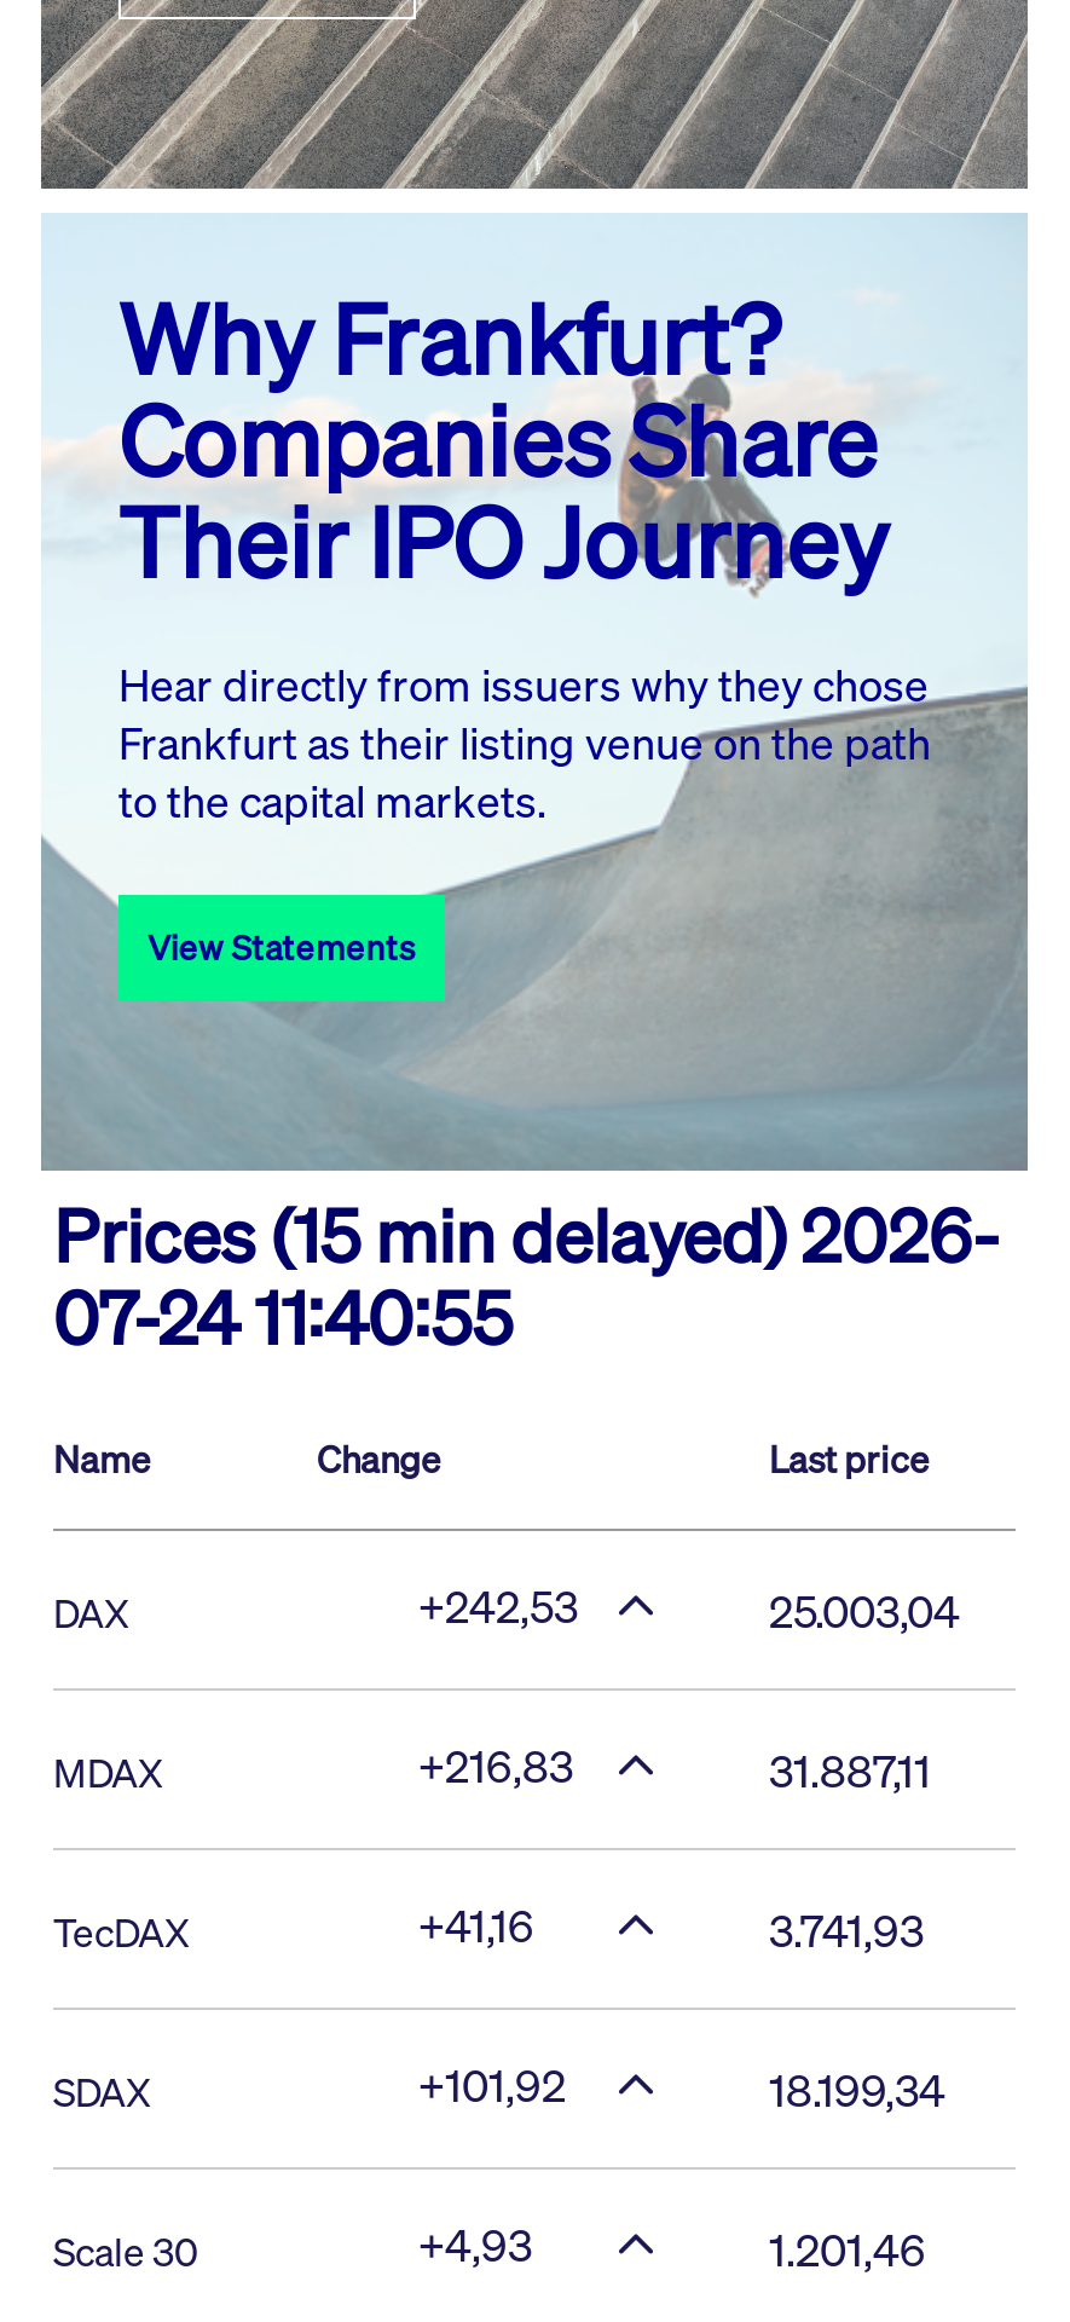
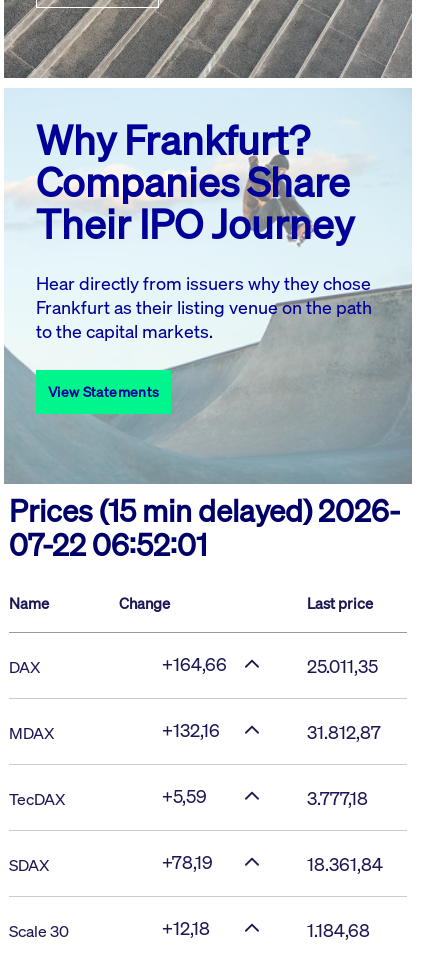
[53,1270,513,1367] 07-24 11:40:55 -> [9,525,207,565] 07-22 06:52:01
[418,1577,578,1635] +242,53 -> [162,652,227,676] +164,66
[769,1582,960,1640] 25.003,04 -> [307,654,378,678] 25.011,35
[418,1737,573,1795] +216,83 -> [162,718,220,742] +132,16
[769,1742,931,1800] 31.887,11 -> [307,720,381,744] 31.812,87
[418,1896,534,1954] +41,16 -> [162,784,207,808] +5,59
[769,1901,924,1959] 3.741,93 -> [307,786,368,810] 3.777,18
[418,2056,566,2114] +101,92 -> [162,850,213,874] +78,19
[769,2061,945,2119] 18.199,34 -> [307,852,383,876] 18.361,84
[418,2216,532,2274] +4,93 -> [162,916,210,940] +12,18
[769,2220,926,2278] 1.201,46 -> [307,918,370,942] 1.184,68

